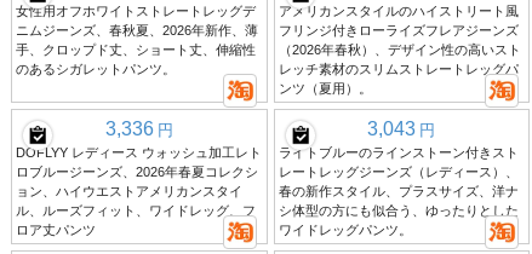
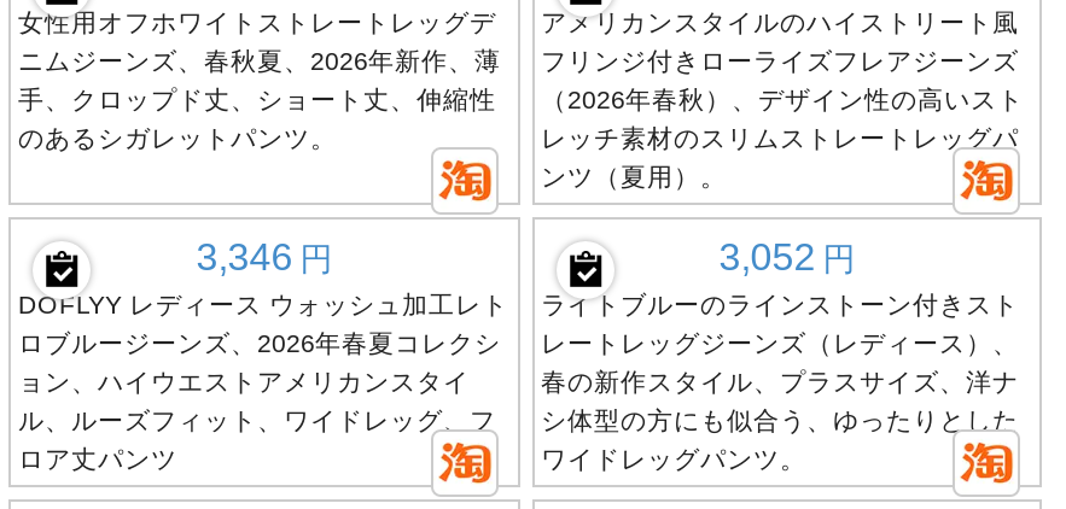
[105,119,173,140] 3,336 円 -> [196,238,332,279] 3,346 円
[367,119,435,140] 3,043 円 -> [719,238,854,279] 3,052 円

